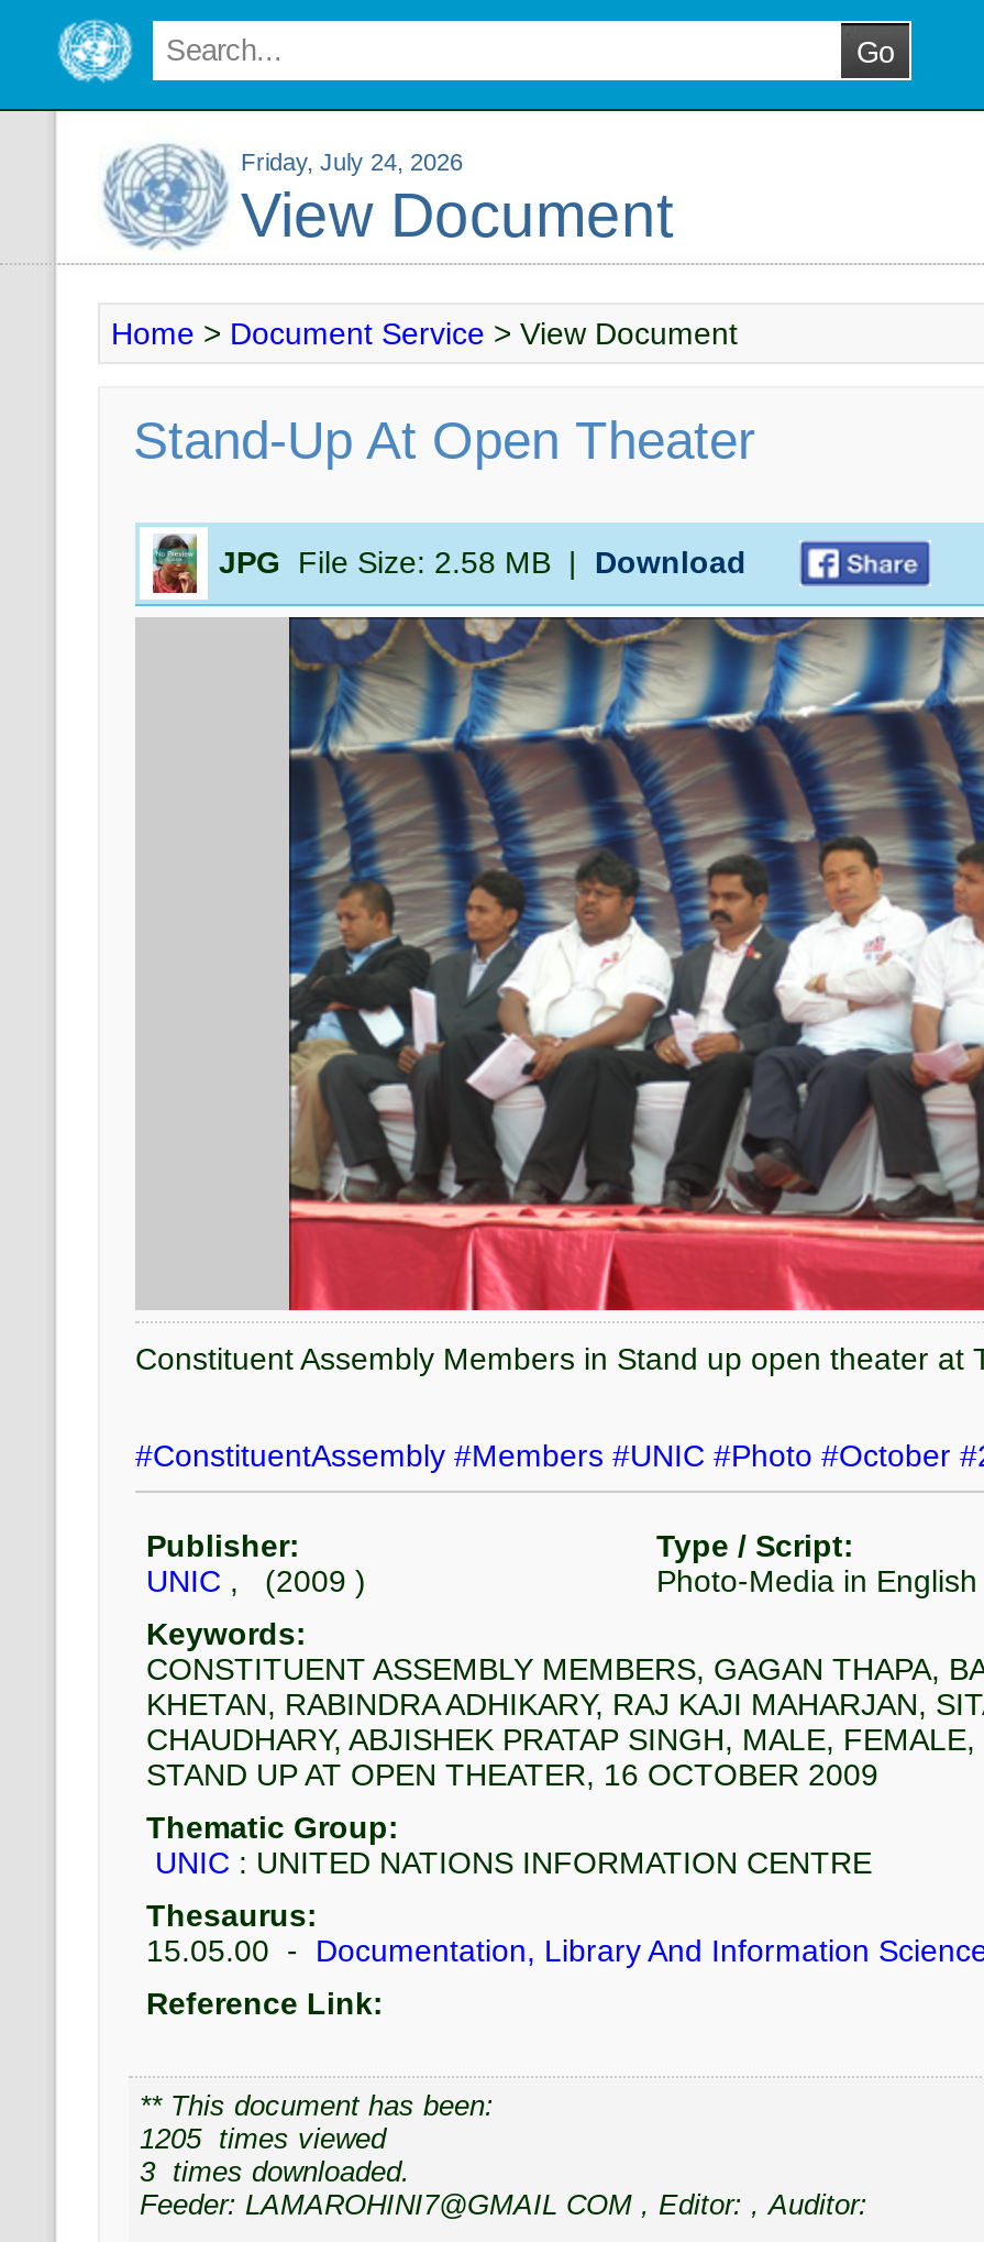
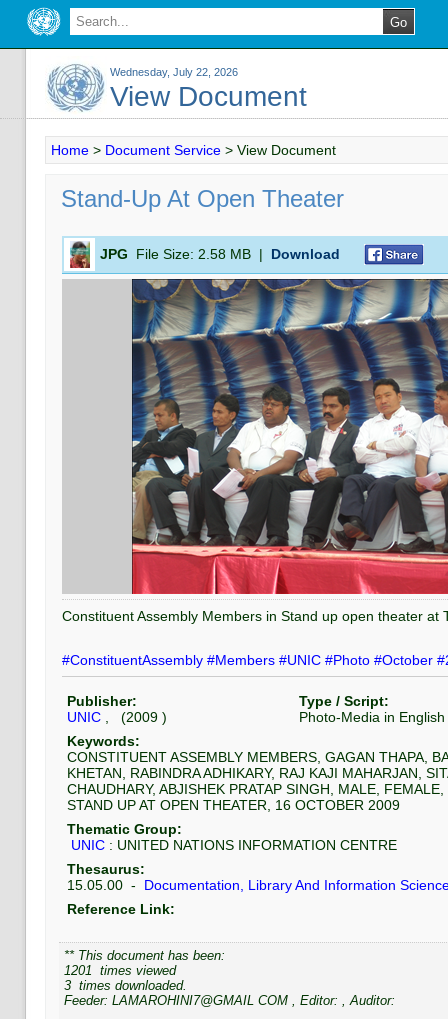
[241,149,463,175] Friday, July 24, 2026 -> [110,66,238,78] Wednesday, July 22, 2026
[140,2122,386,2155] 1205 times viewed -> [64,963,176,978] 1201 times viewed

